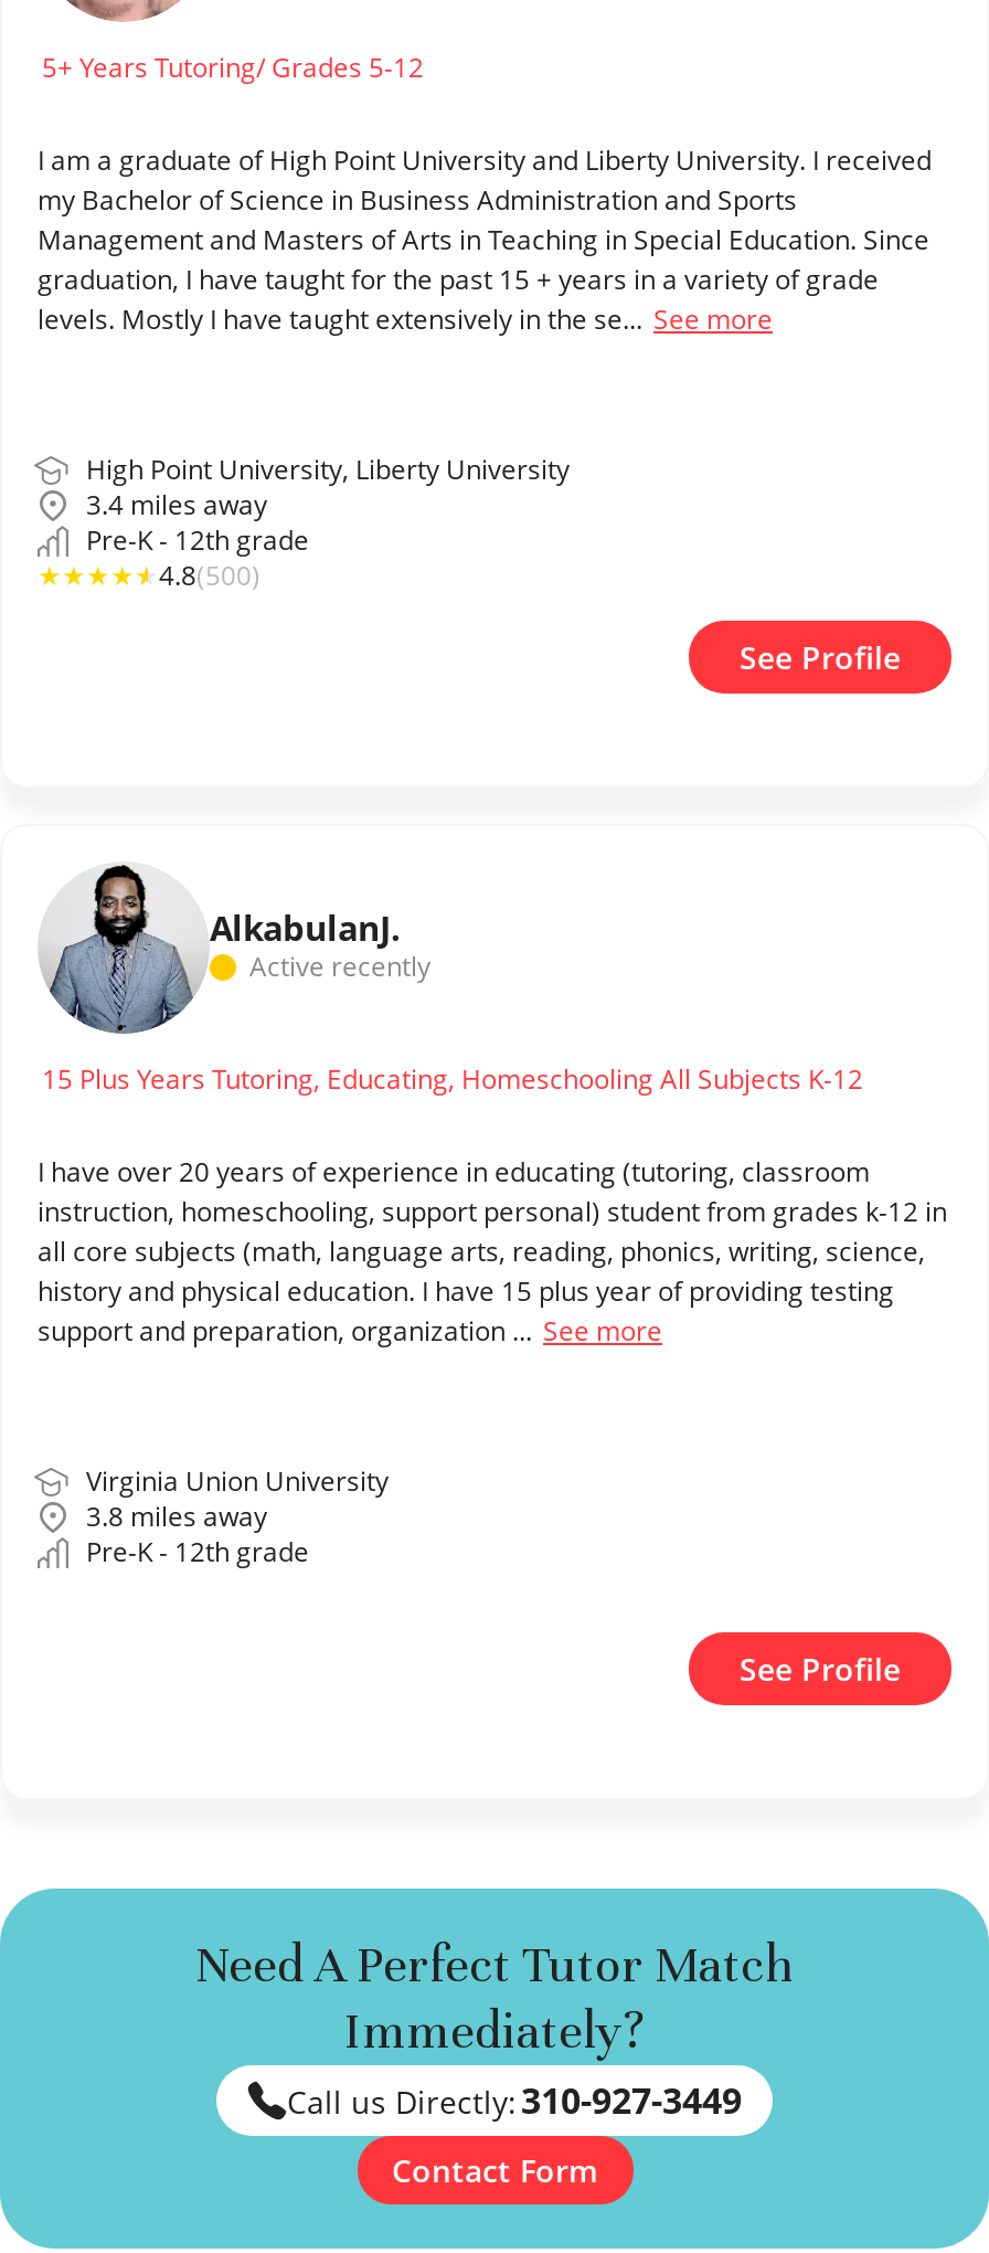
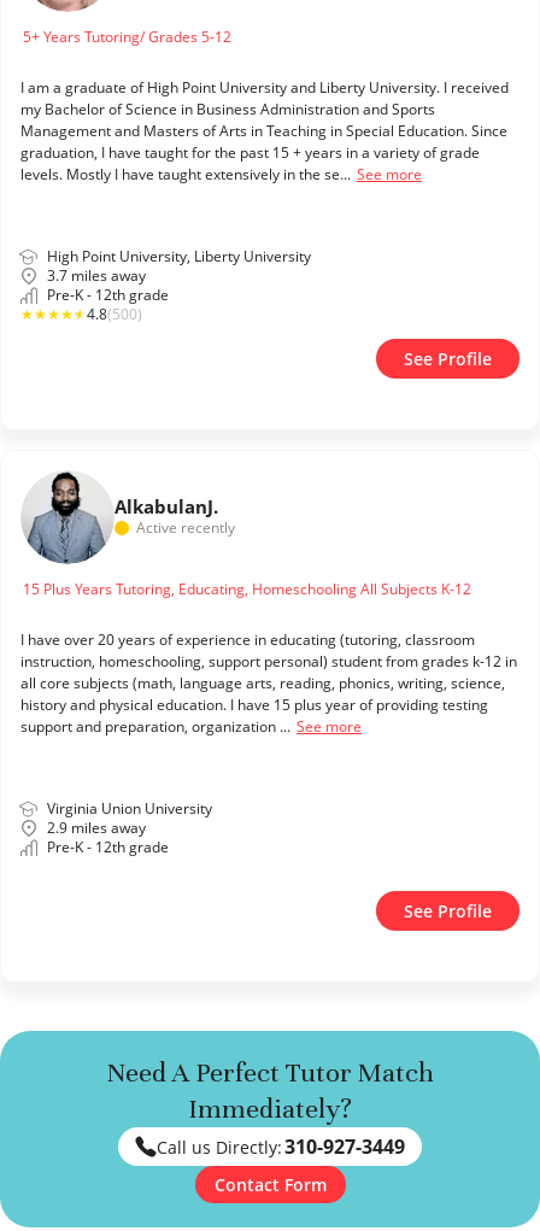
[86,486,267,523] 3.4 miles away -> [47,265,146,286] 3.7 miles away
[86,1498,267,1535] 3.8 miles away -> [47,817,146,838] 2.9 miles away

